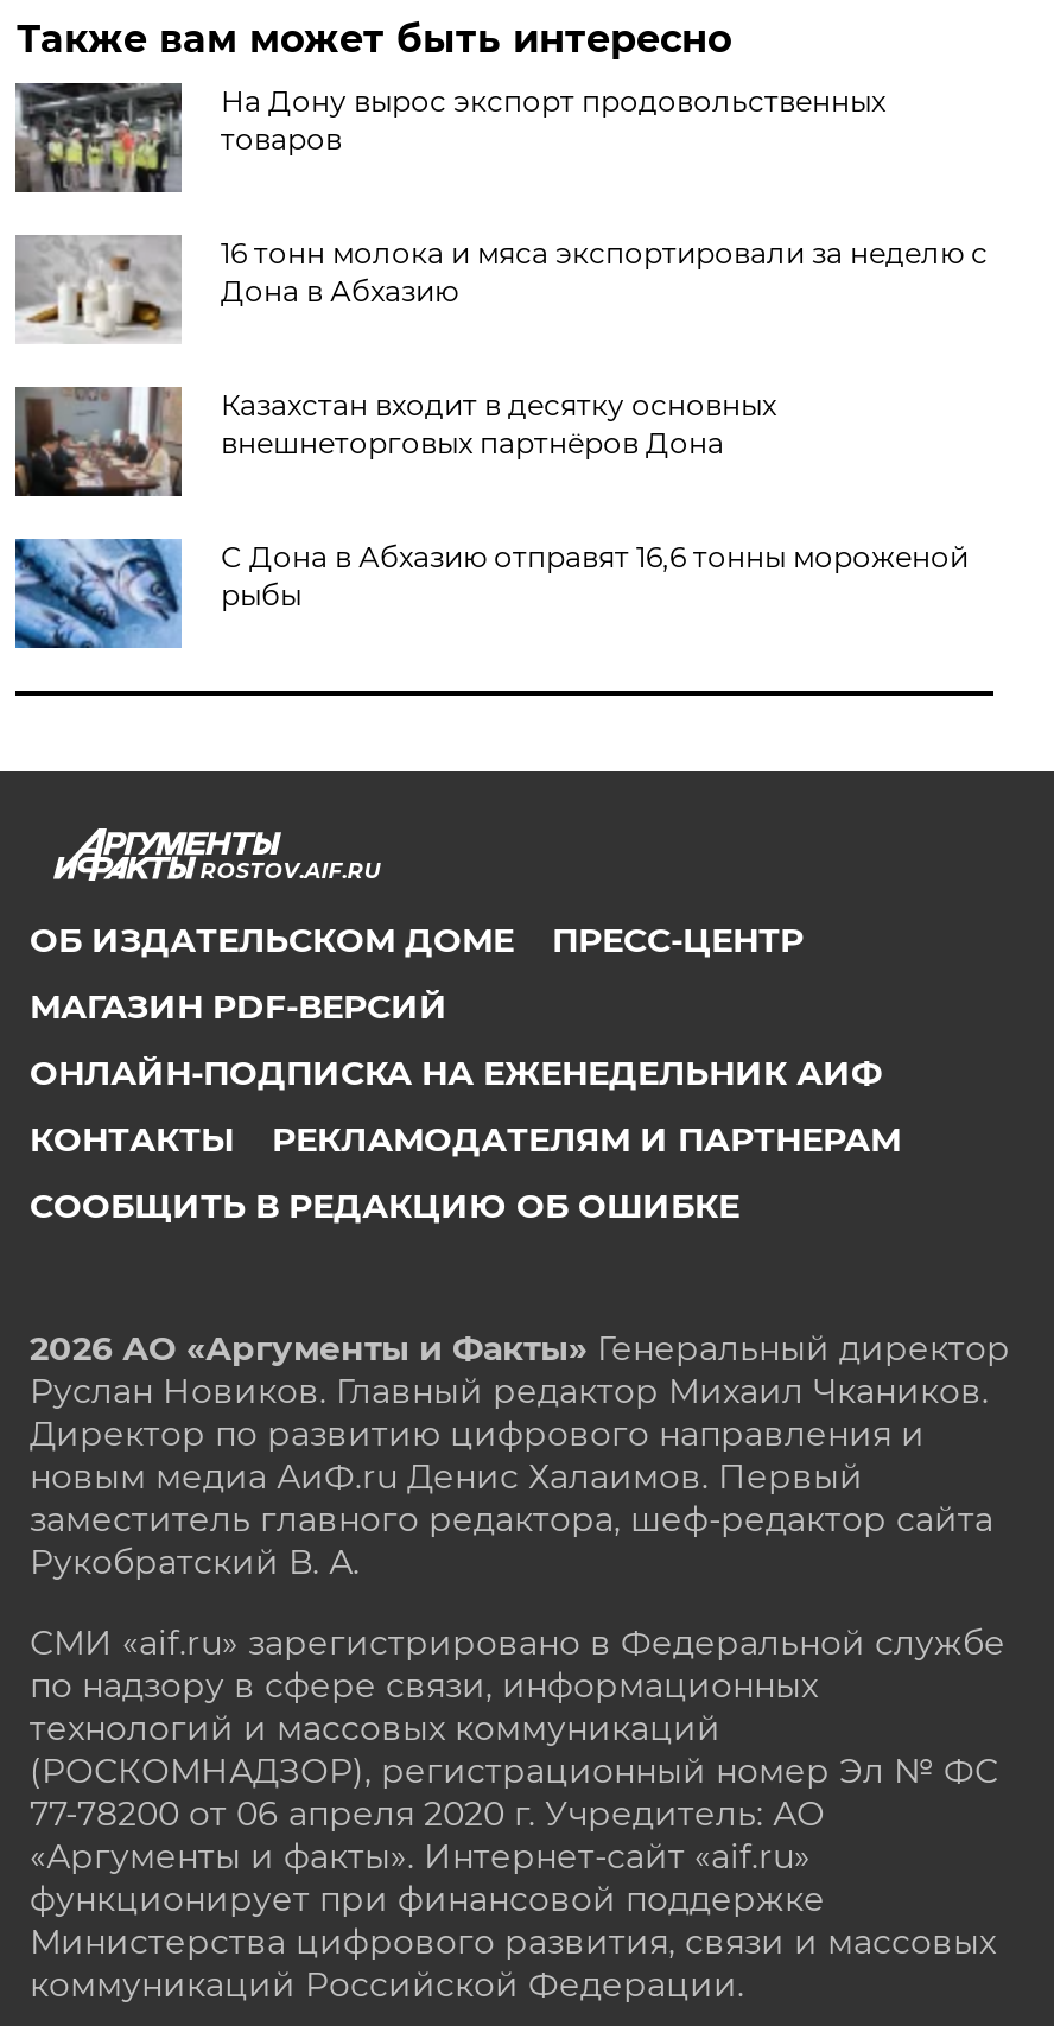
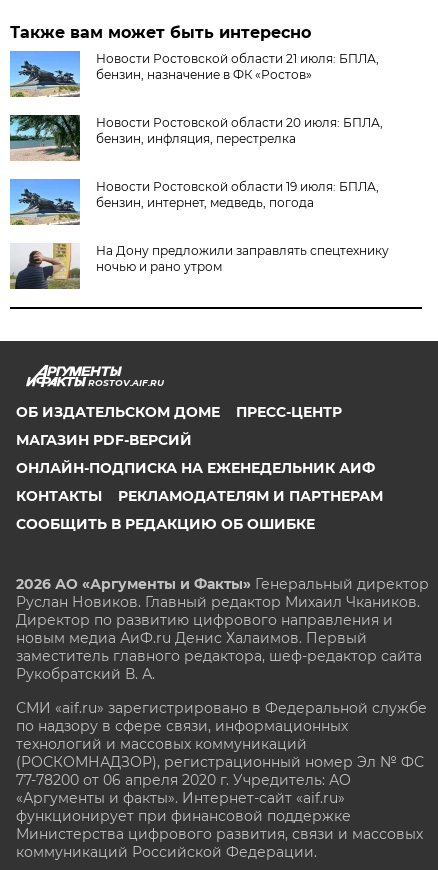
[13,81,885,195] [image] | На Дону вырос экспорт продовольственных | товаров -> [9,50,379,98] [image] | Новости Ростовской области 21 июля: БПЛА, | бензин, назначение в ФК «Ростов»
[13,235,987,342] [image] | 16 тонн молока и мяса экспортировали за неделю с | Дона в Абхазию -> [10,114,383,161] [image] | Новости Ростовской области 20 июля: БПЛА, | бензин, инфляция, перестрелка
[13,385,776,498] [image] | Казахстан входит в десятку основных | внешнеторговых партнёров Дона -> [9,178,379,226] [image] | Новости Ростовской области 19 июля: БПЛА, | бензин, интернет, медведь, погода
[13,536,968,650] [image] | С Дона в Абхазию отправят 16,6 тонны мороженой | рыбы -> [9,242,389,290] [image] | На Дону предложили заправлять спецтехнику | ночью и рано утром

